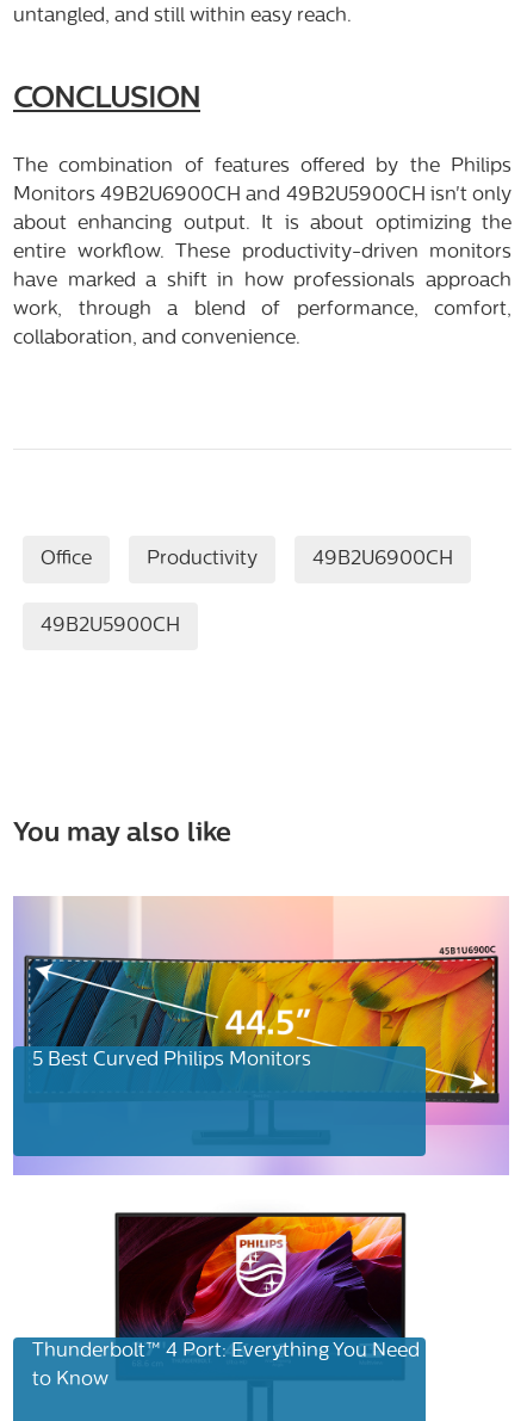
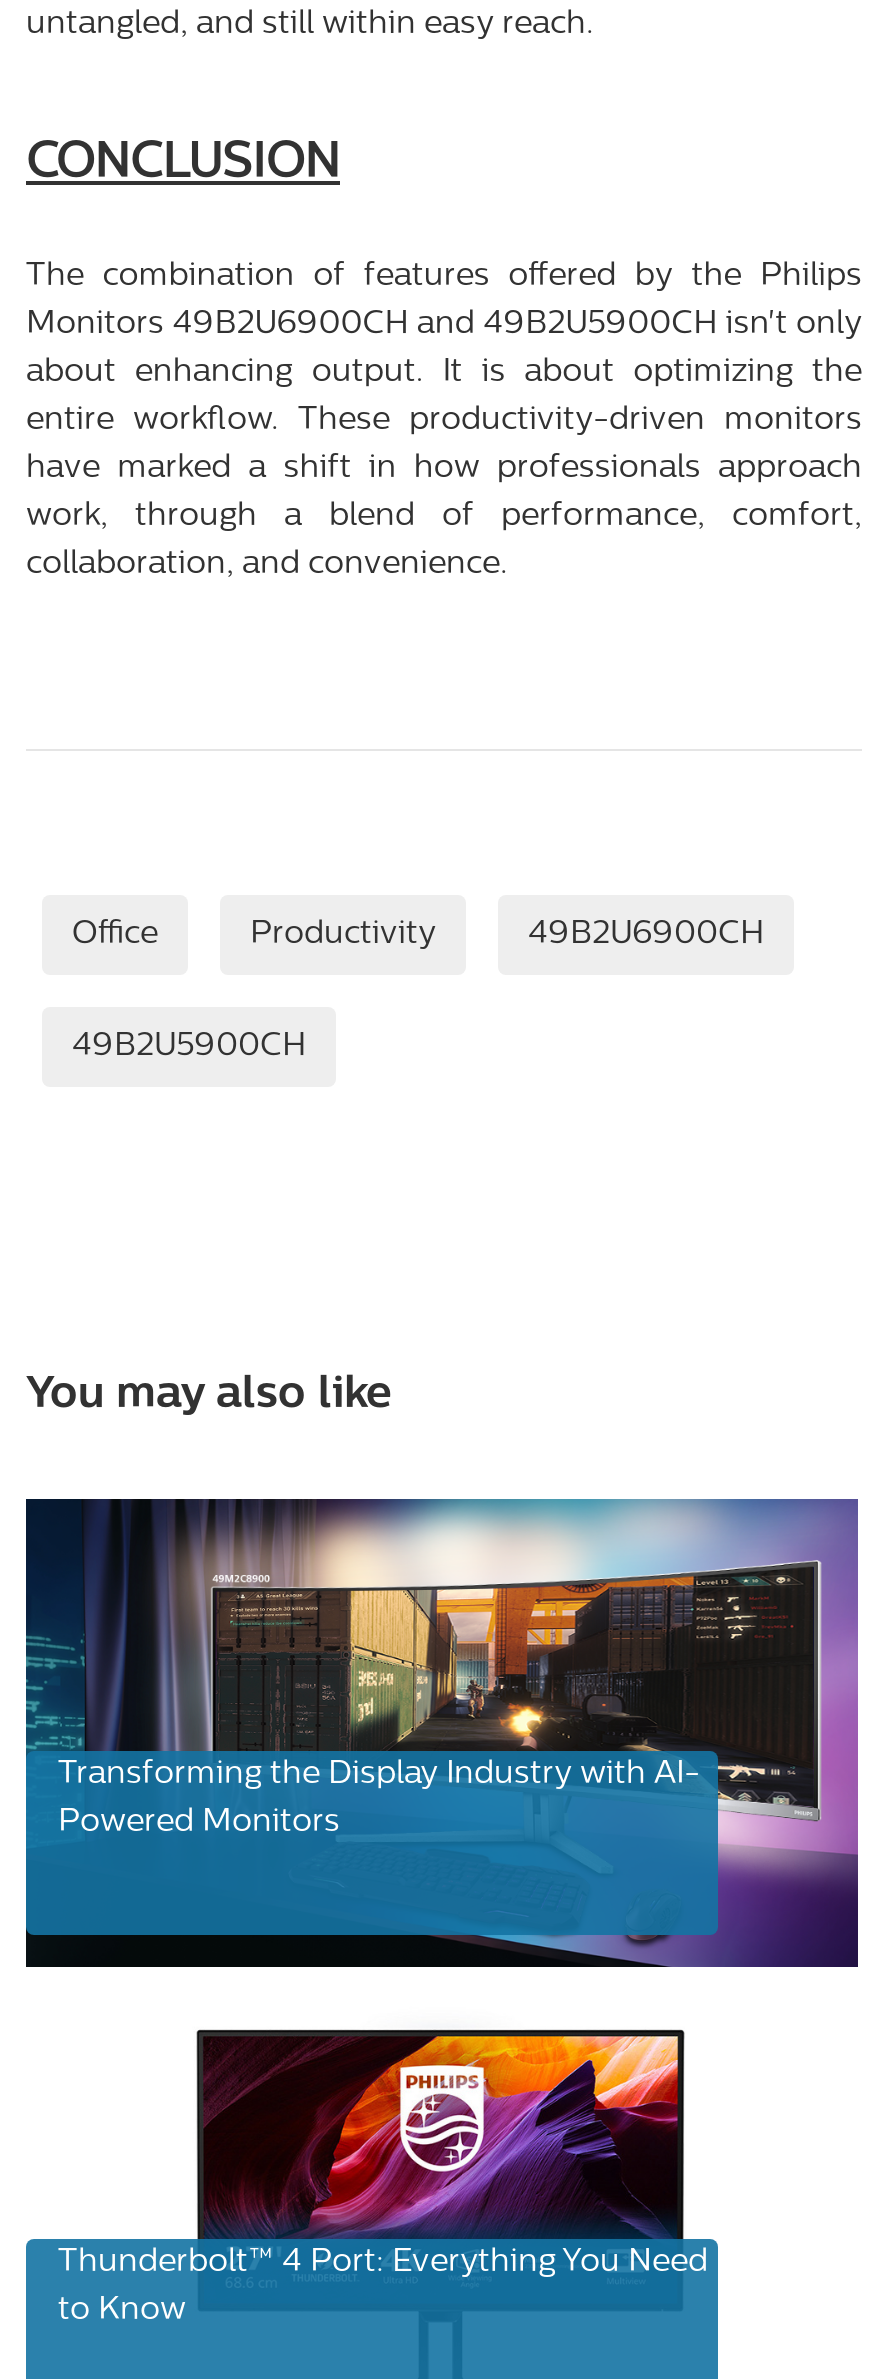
[12,896,509,1175] [image] | 5 Best Curved Philips Monitors -> [24,1497,860,1969] [image] | Transforming the Display Industry with AI- | Powered Monitors

